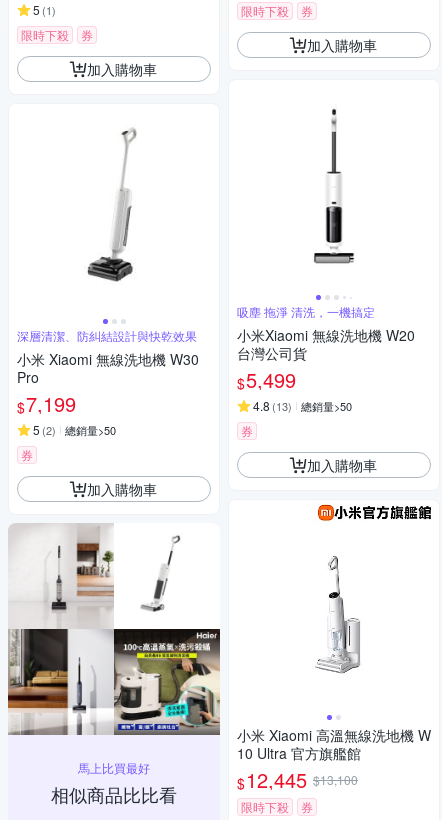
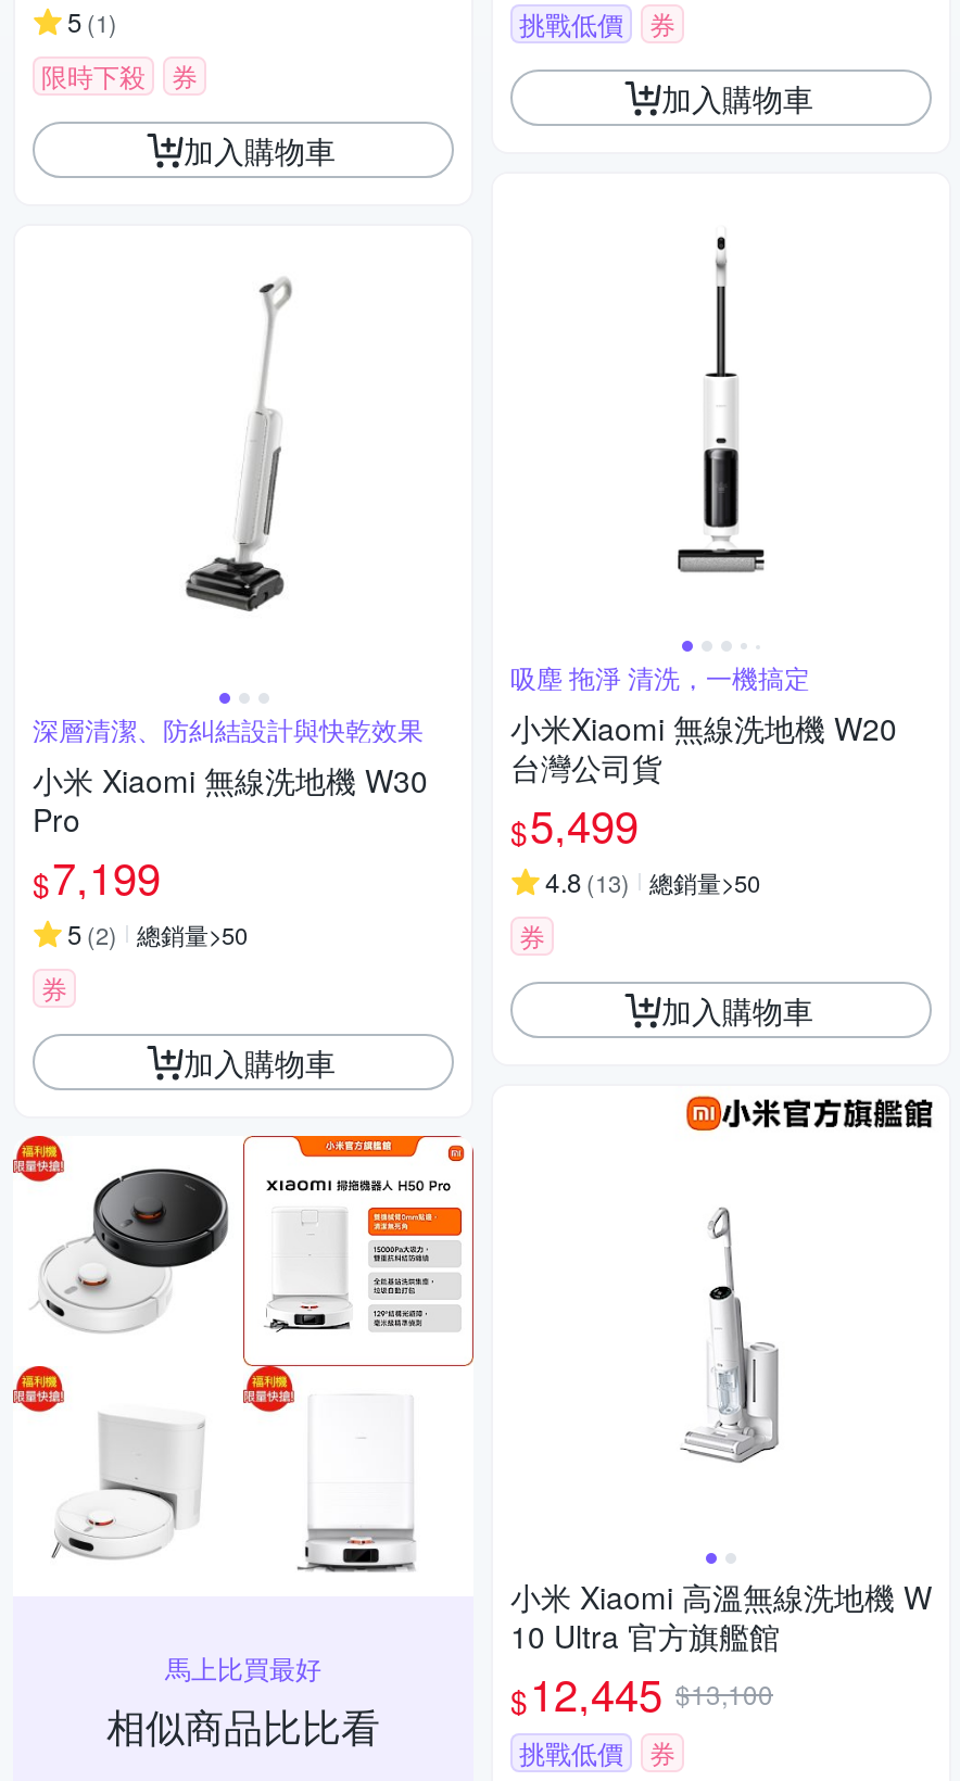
[241,2,289,19] 限時下殺 -> [519,5,623,42] 挑戰低價
[7,523,221,736] [image] -> [13,1134,476,1596] [image]
[241,798,289,815] 限時下殺 -> [519,1734,623,1771] 挑戰低價

